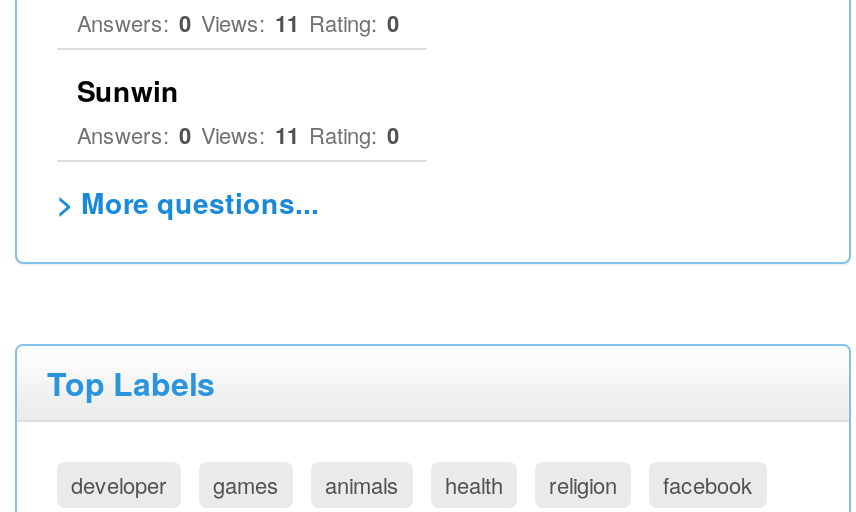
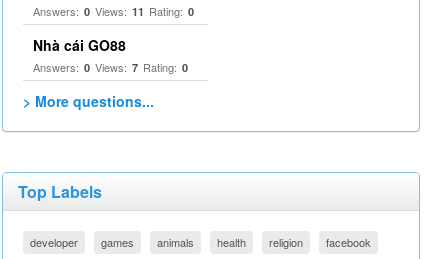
[77,70,399,150] Sunwin | Answers: 0 Views: 11 Rating: 0 -> [33,35,188,75] Nhà cái GO88 | Answers: 0 Views: 7 Rating: 0

